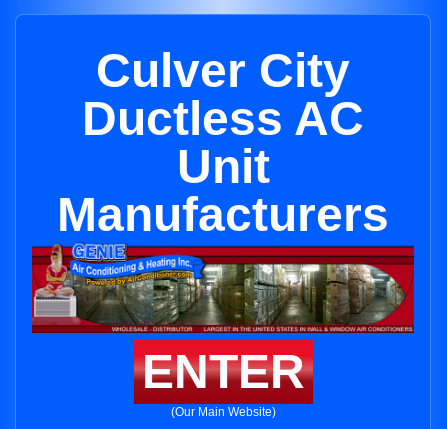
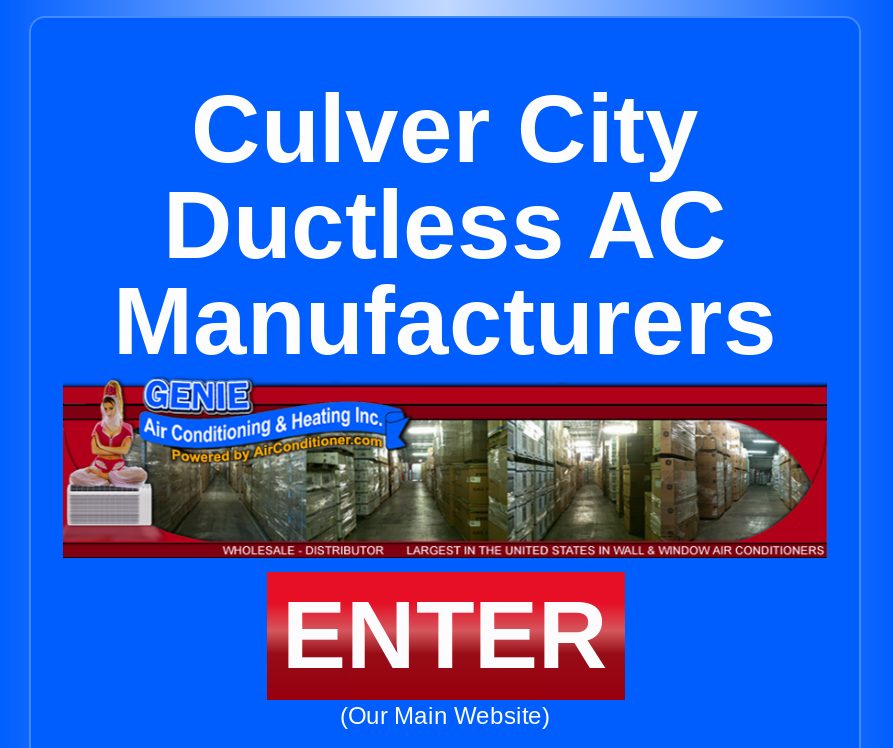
[176,140,269,193] Unit -> none

